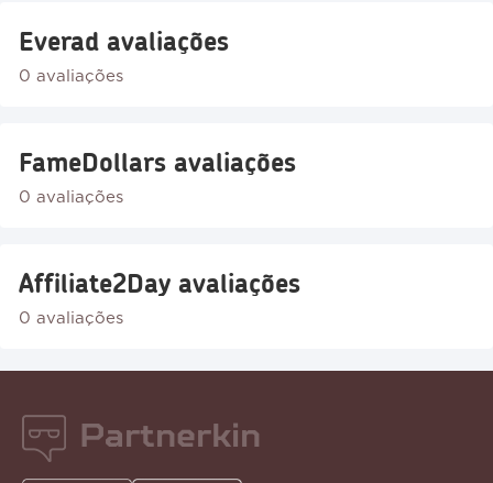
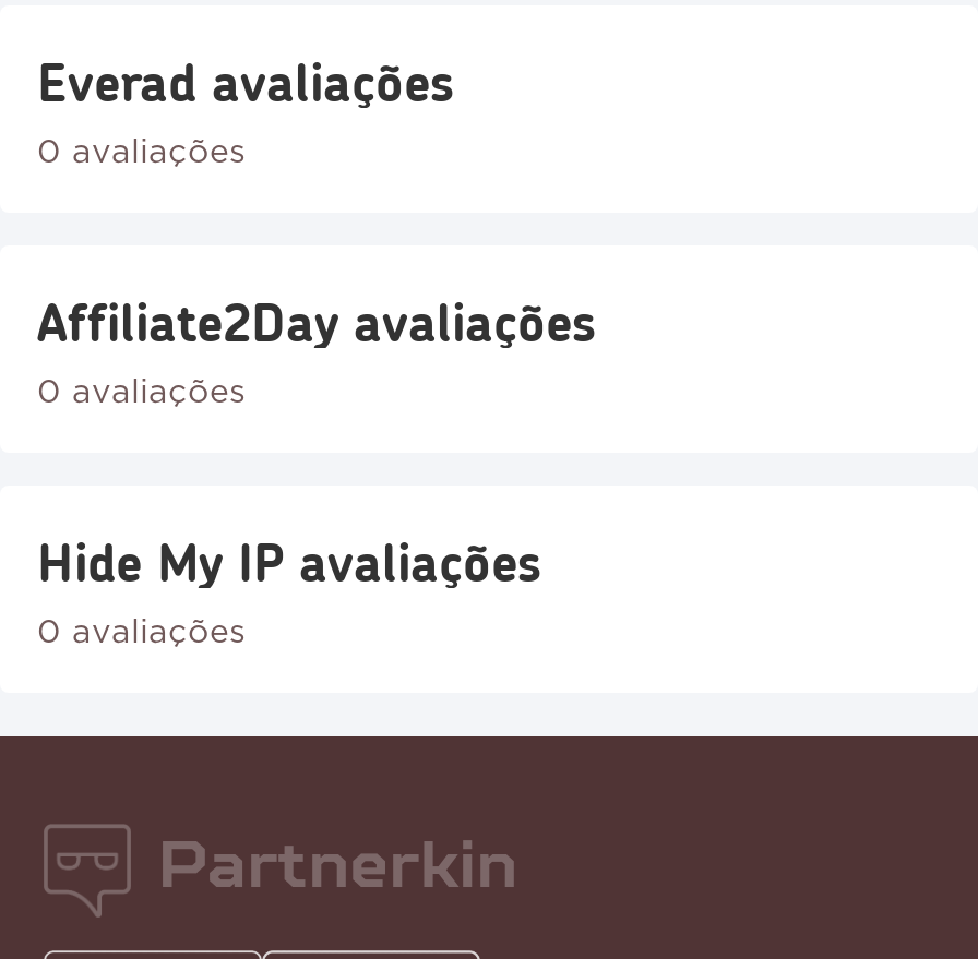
[19,145,296,177] FameDollars avaliações -> none
none -> [37,529,541,592] Hide My IP avaliações
moved [19,266,300,298] -> [37,289,596,352]: Affiliate2Day avaliações

